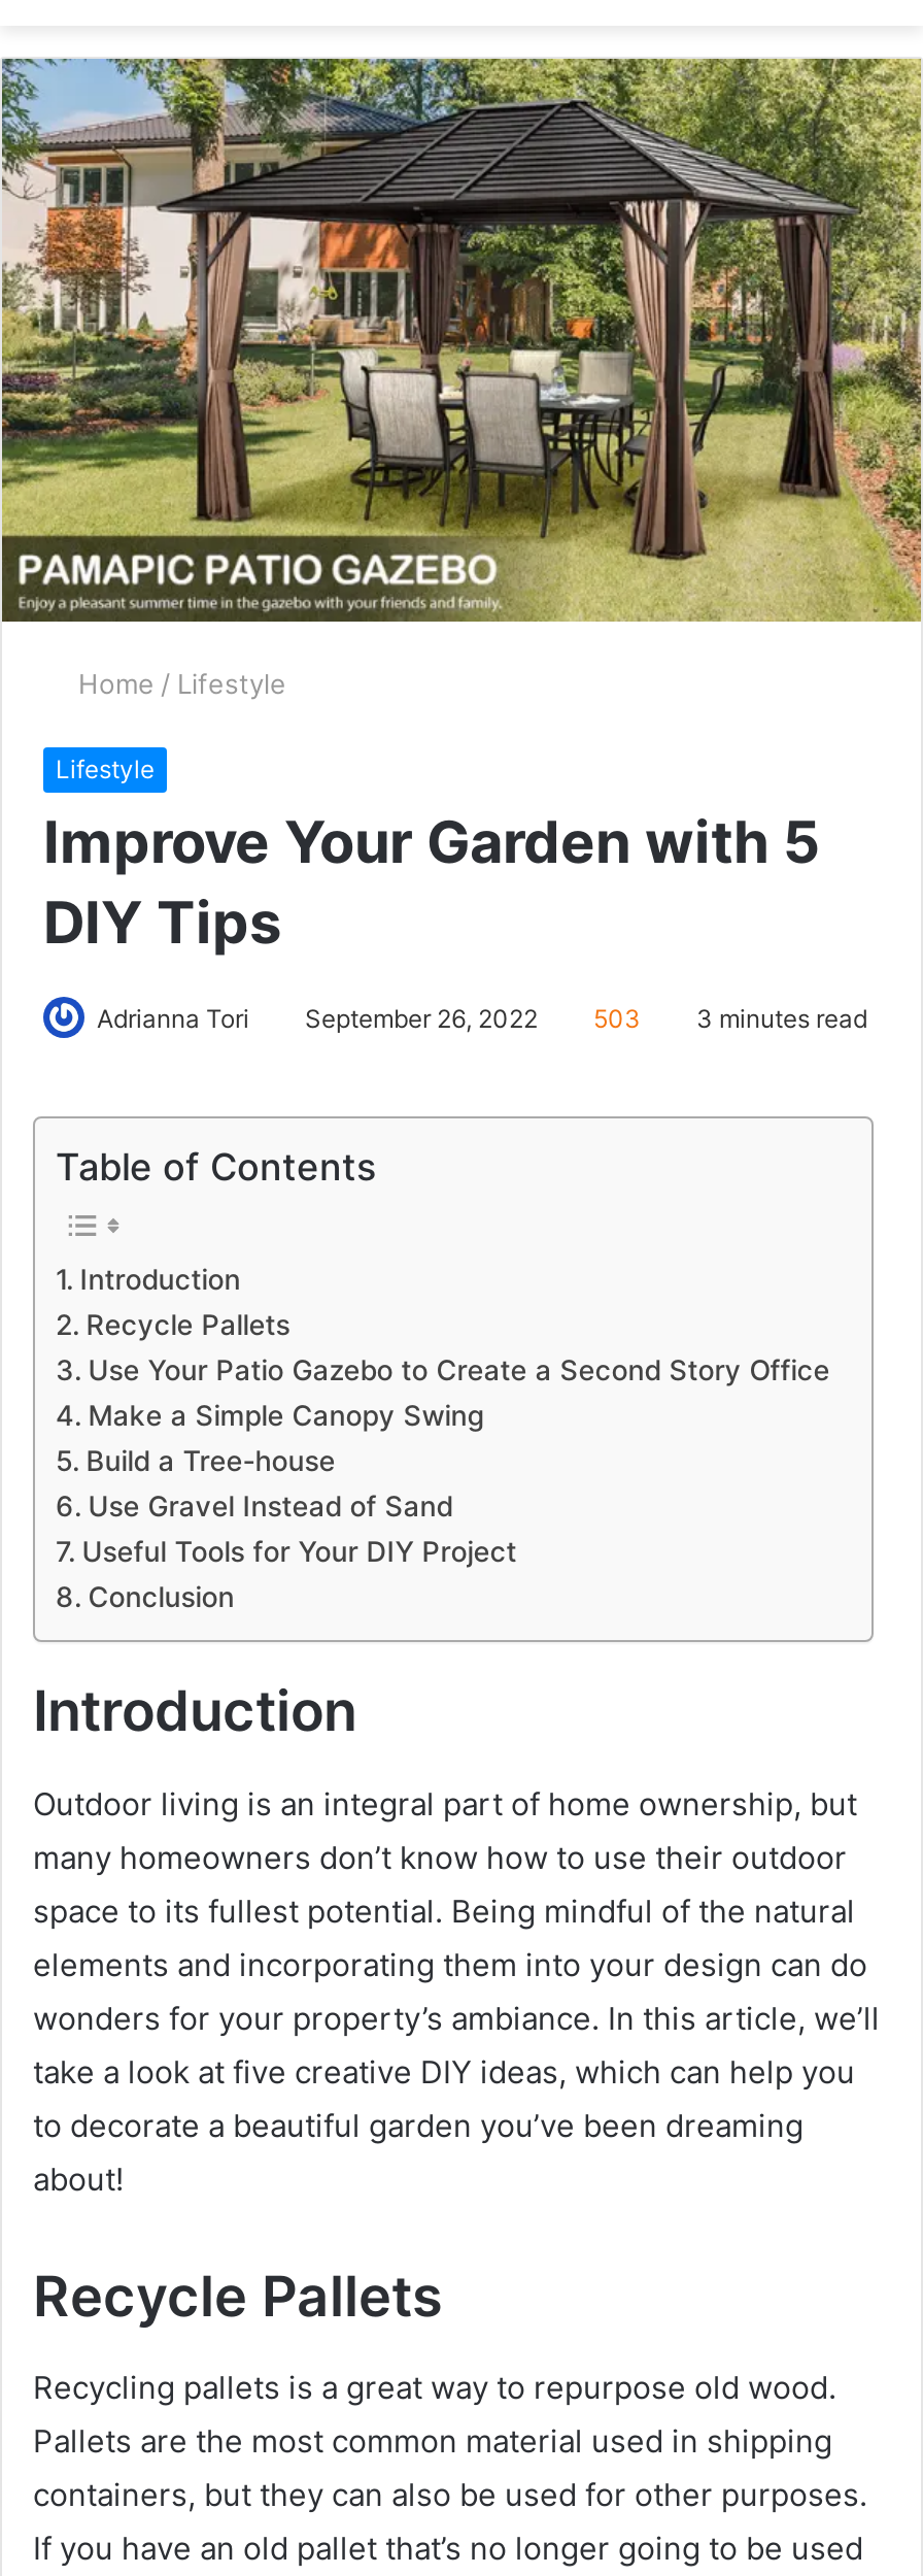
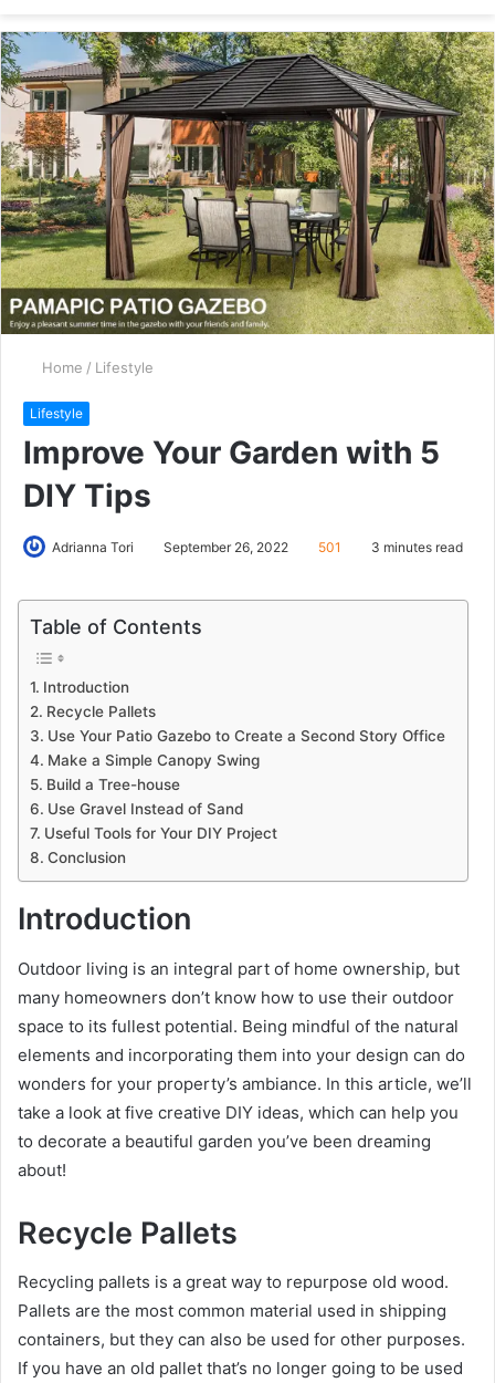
[97,1004,867,1035] Adrianna Tori September 26, 2022 503 3 minutes read -> [52,539,463,556] Adrianna Tori September 26, 2022 501 3 minutes read

